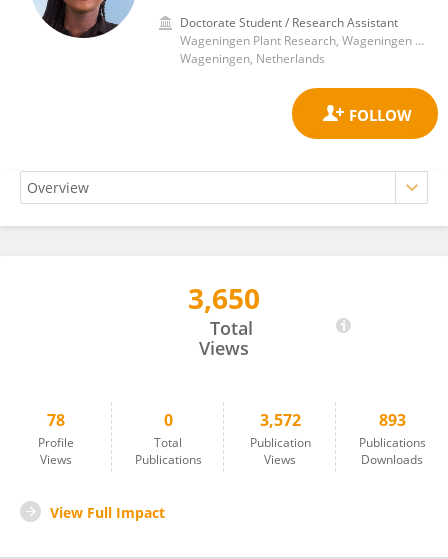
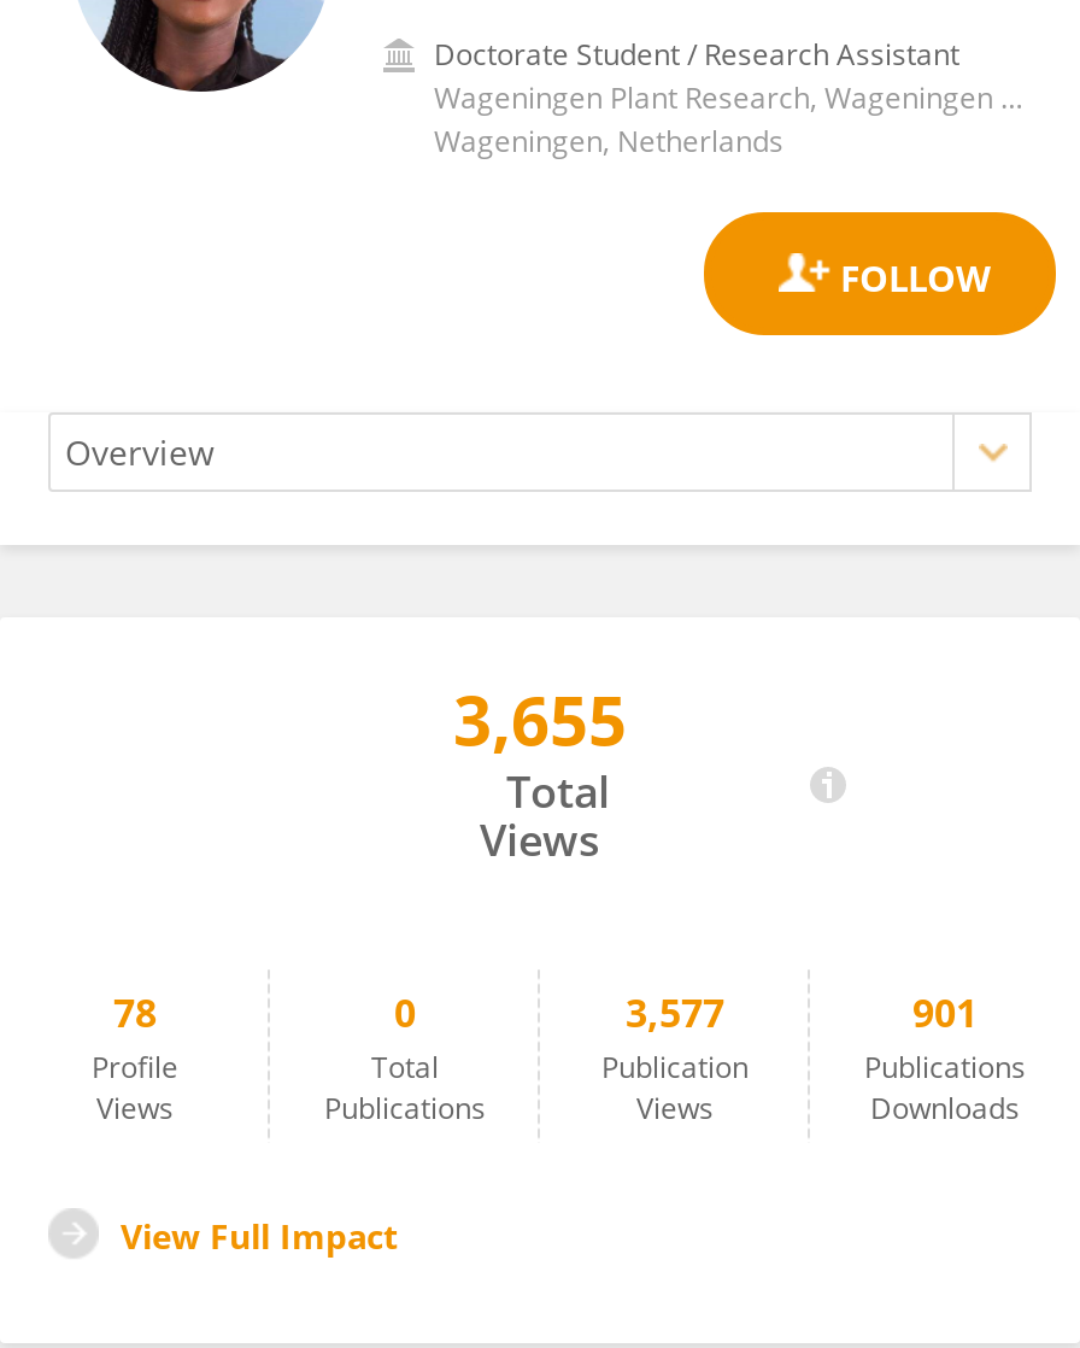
[188,279,260,317] 3,650 -> [453,673,627,764] 3,655
[259,409,300,431] 3,572 -> [626,986,724,1039] 3,577
[378,409,405,431] 893 -> [912,986,978,1039] 901

